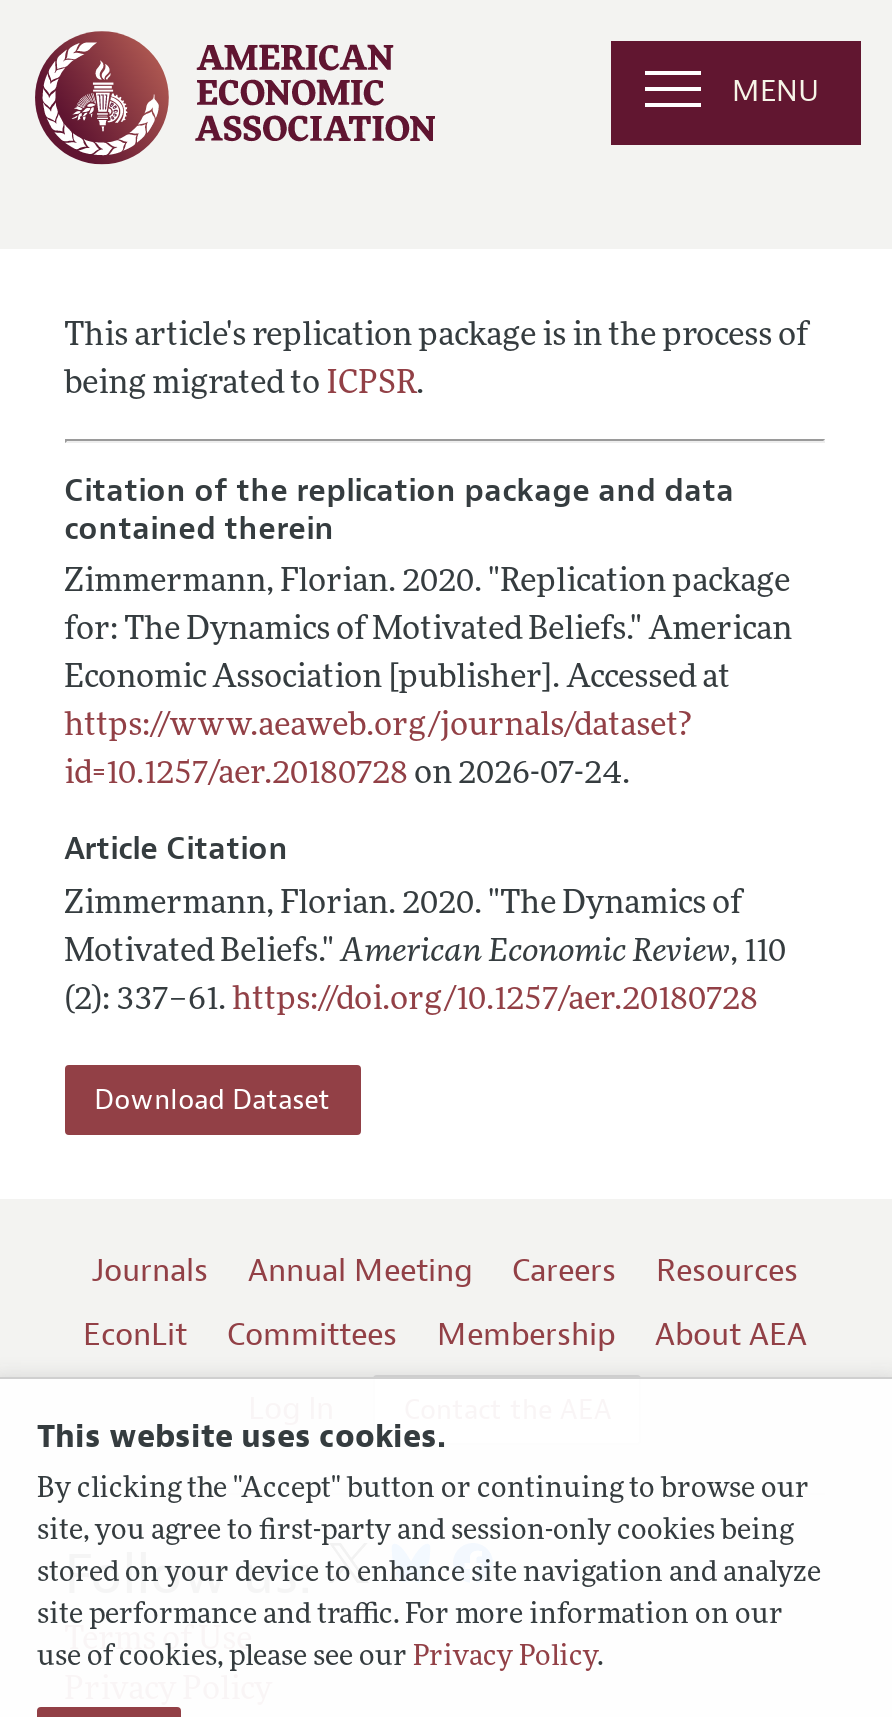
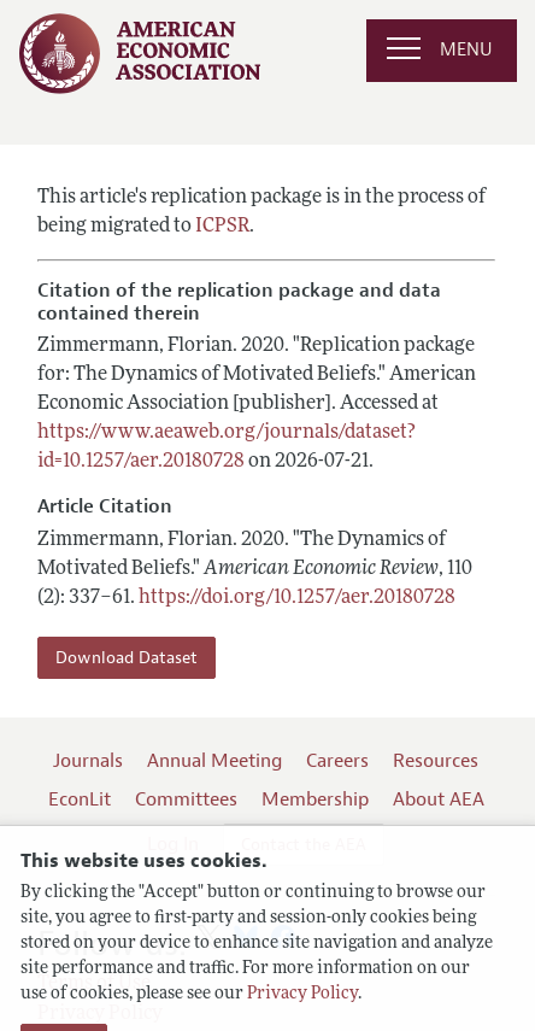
[64,759,630,791] id=10.1257/aer.20180728 on 2026-07-24. -> [37,452,373,472] id=10.1257/aer.20180728 on 2026-07-21.

